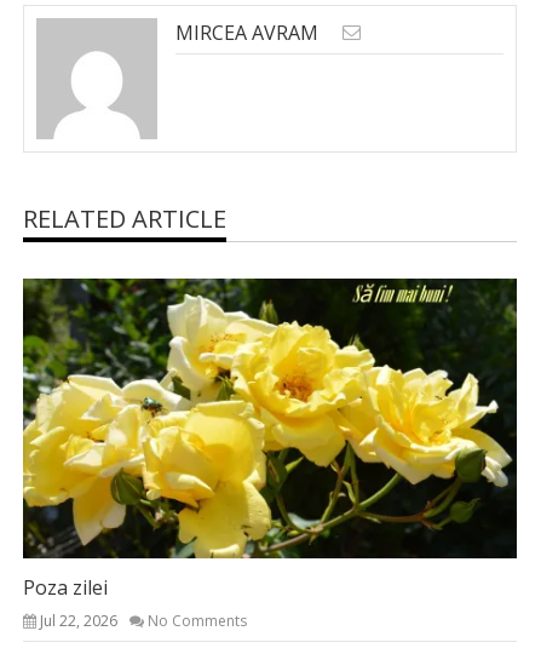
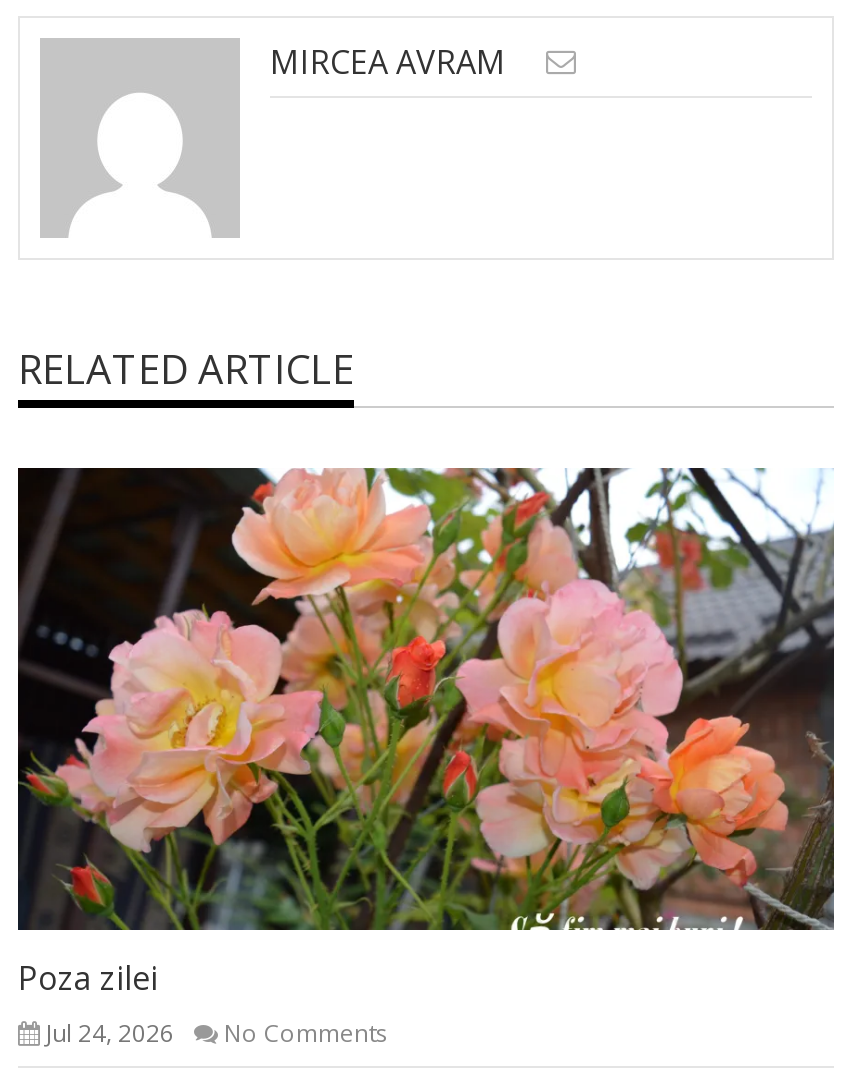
[22,277,518,560] [image] -> [16,466,836,932] [image]
[40,611,247,632] Jul 22, 2026 No Comments -> [46,1017,388,1051] Jul 24, 2026 No Comments

